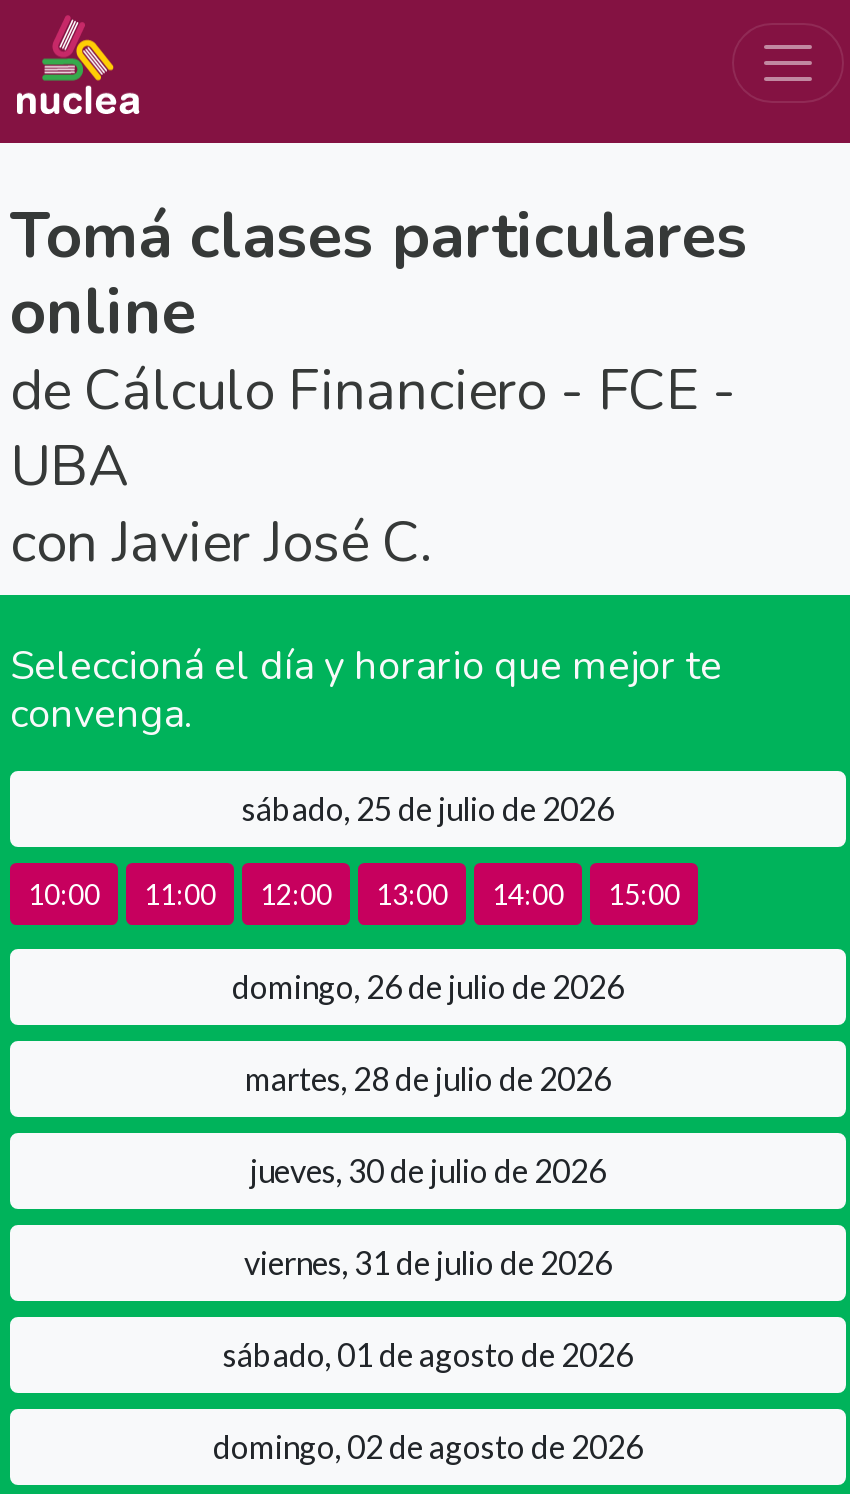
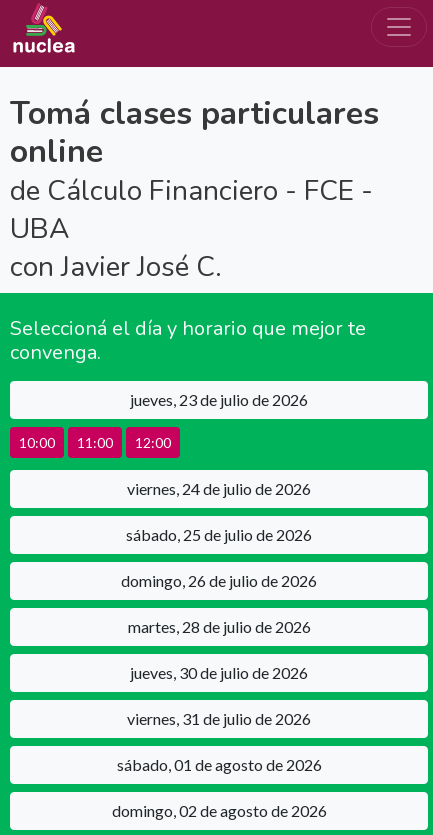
none -> [130,389,308,408] jueves, 23 de julio de 2026
moved [242,788,614,826] -> [126,524,312,543]: sábado, 25 de julio de 2026
[376,876,680,910] 13:00 | 14:00 | 15:00 -> [127,478,311,497] viernes, 24 de julio de 2026

